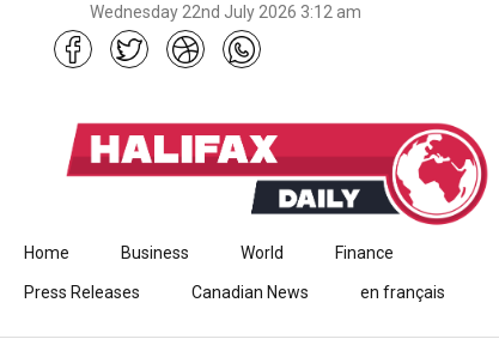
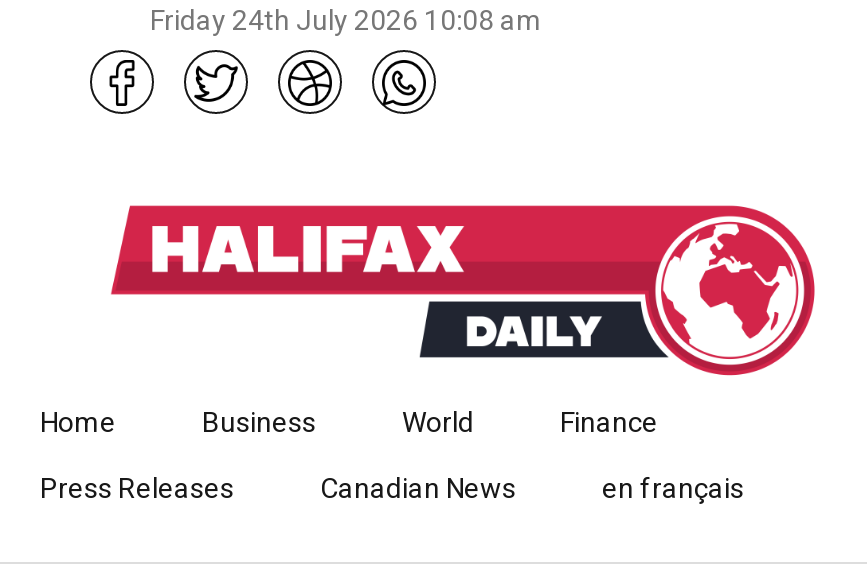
[90,2,361,22] Wednesday 22nd July 2026 3:12 am -> [150,4,542,36] Friday 24th July 2026 10:08 am

